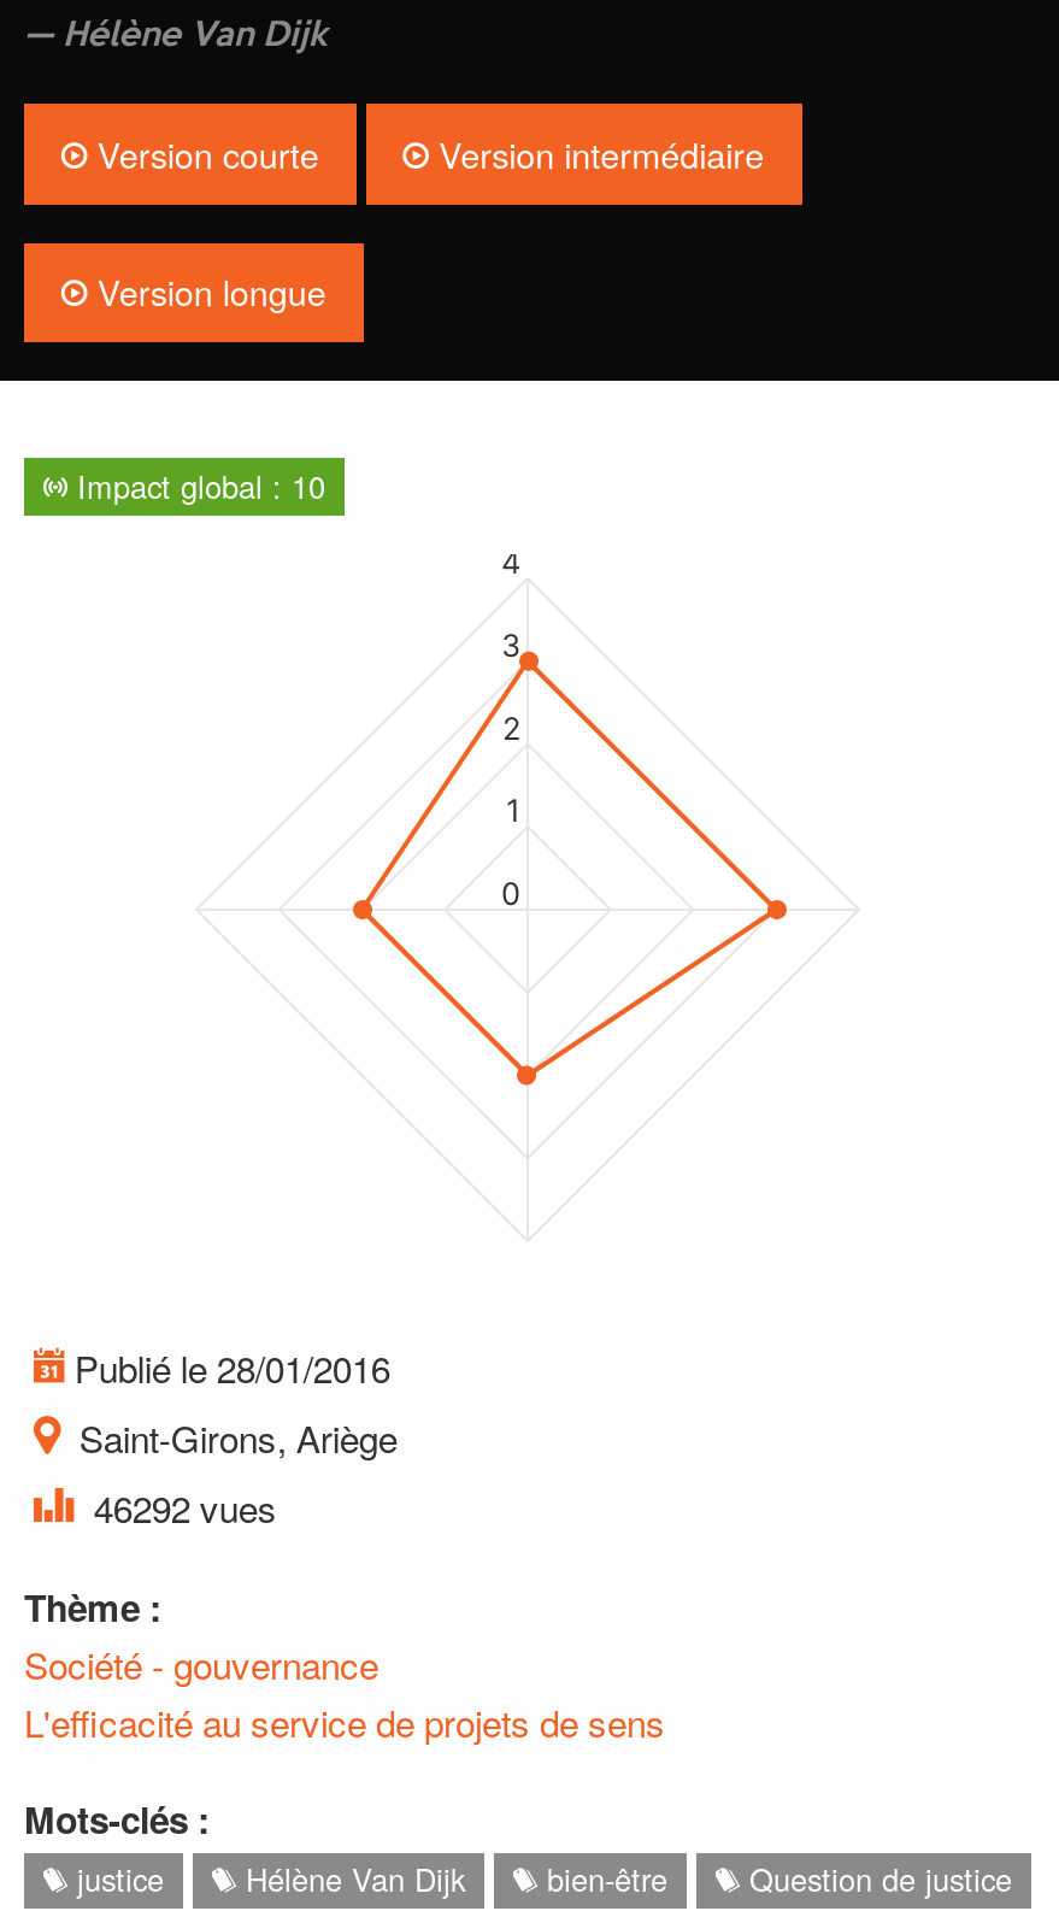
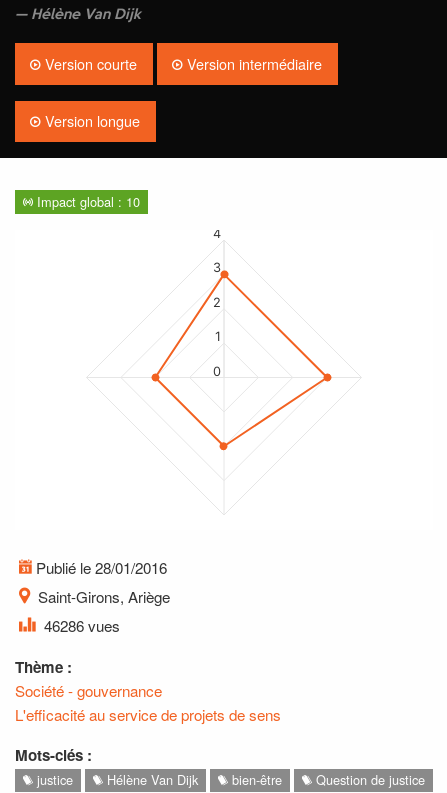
[84,1482,277,1533] 46292 vues -> [40,615,120,636] 46286 vues

